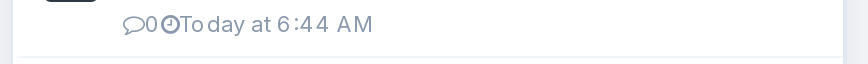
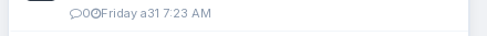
[145,10,373,38] 0 Today at 6:44 AM -> [82,5,211,21] 0 Friday a31 7:23 AM

